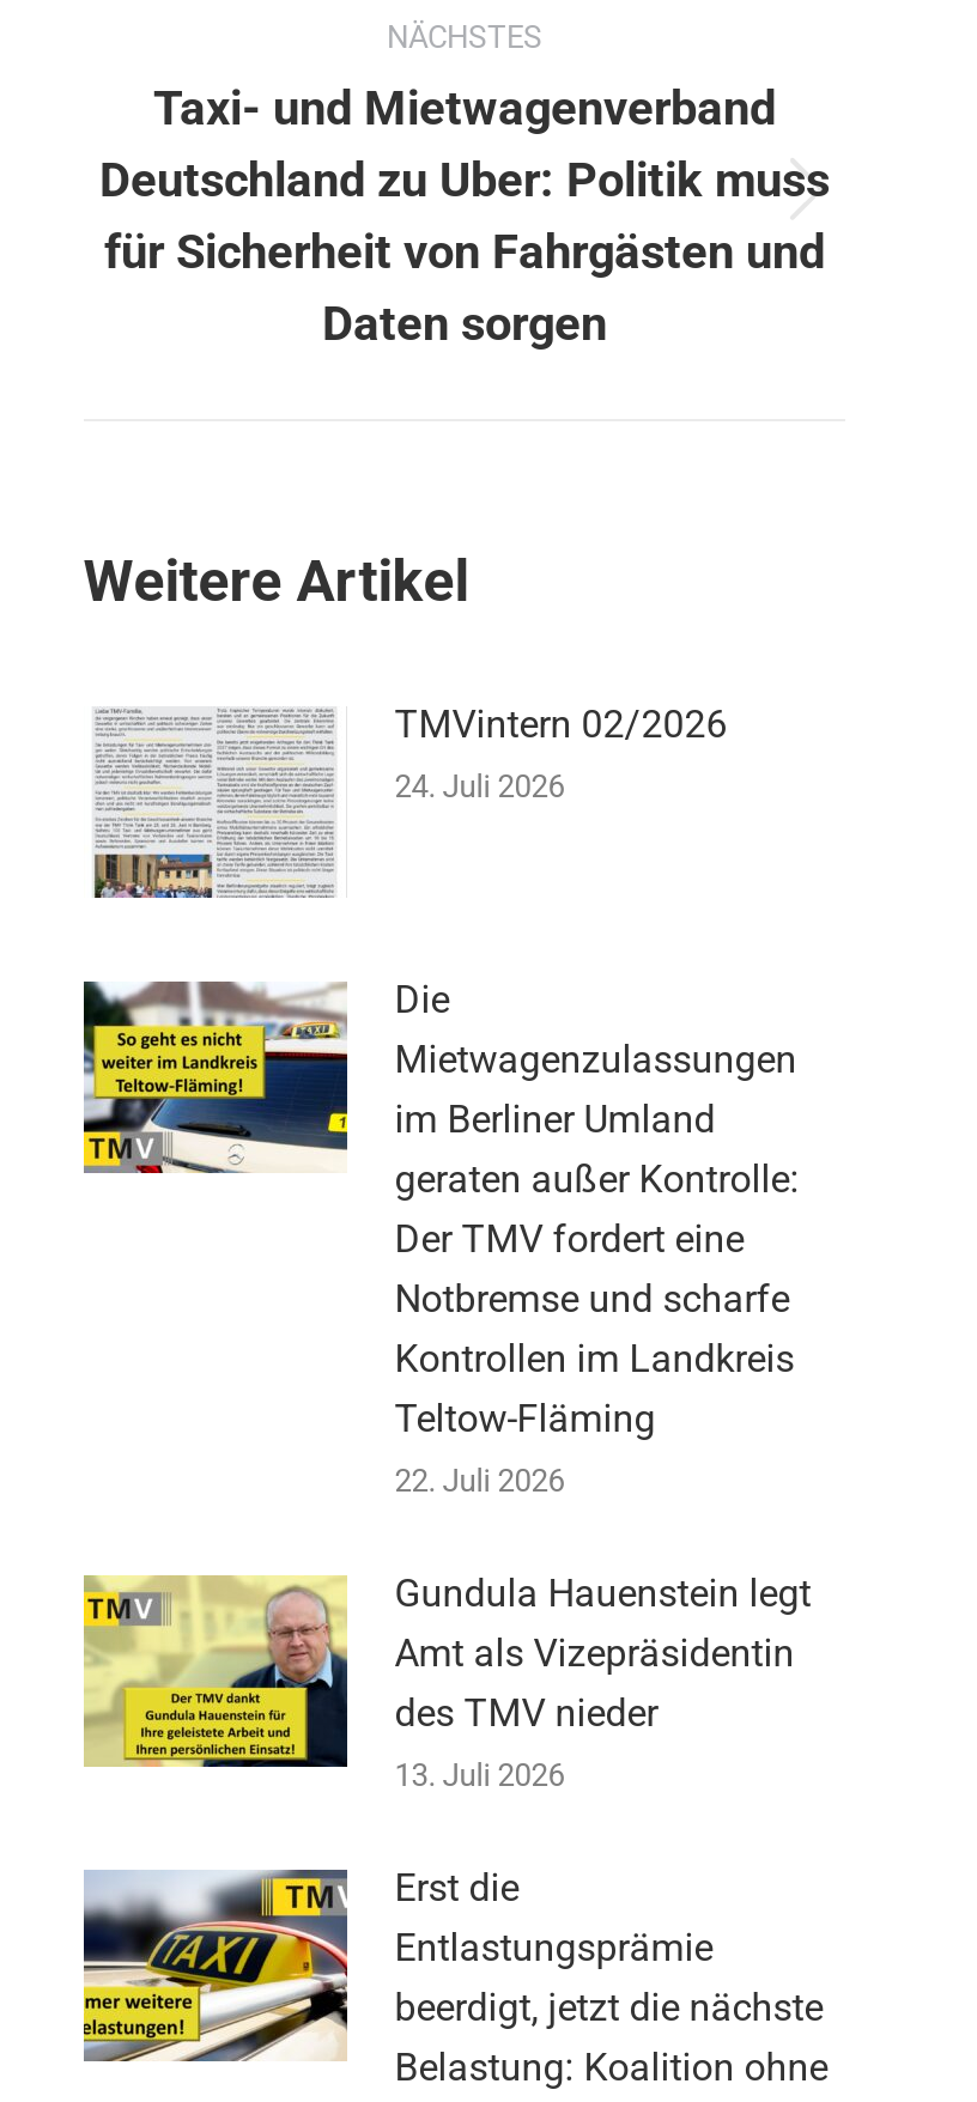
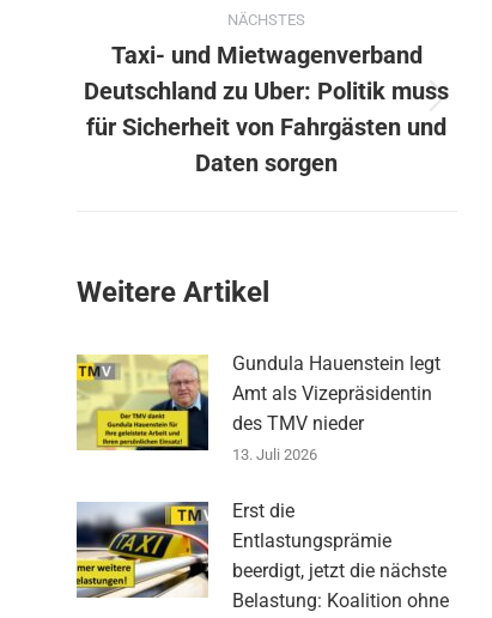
[91,702,727,900] [image] | TMVintern 02/2026 | 24. Juli 2026 -> none
[81,978,799,1500] [image] | Die | Mietwagenzulassungen | im Berliner Umland | geraten außer Kontrolle: | Der TMV fordert eine | Notbremse und scharfe | Kontrollen im Landkreis | Teltow-Fläming | 22. Juli 2026 -> none

